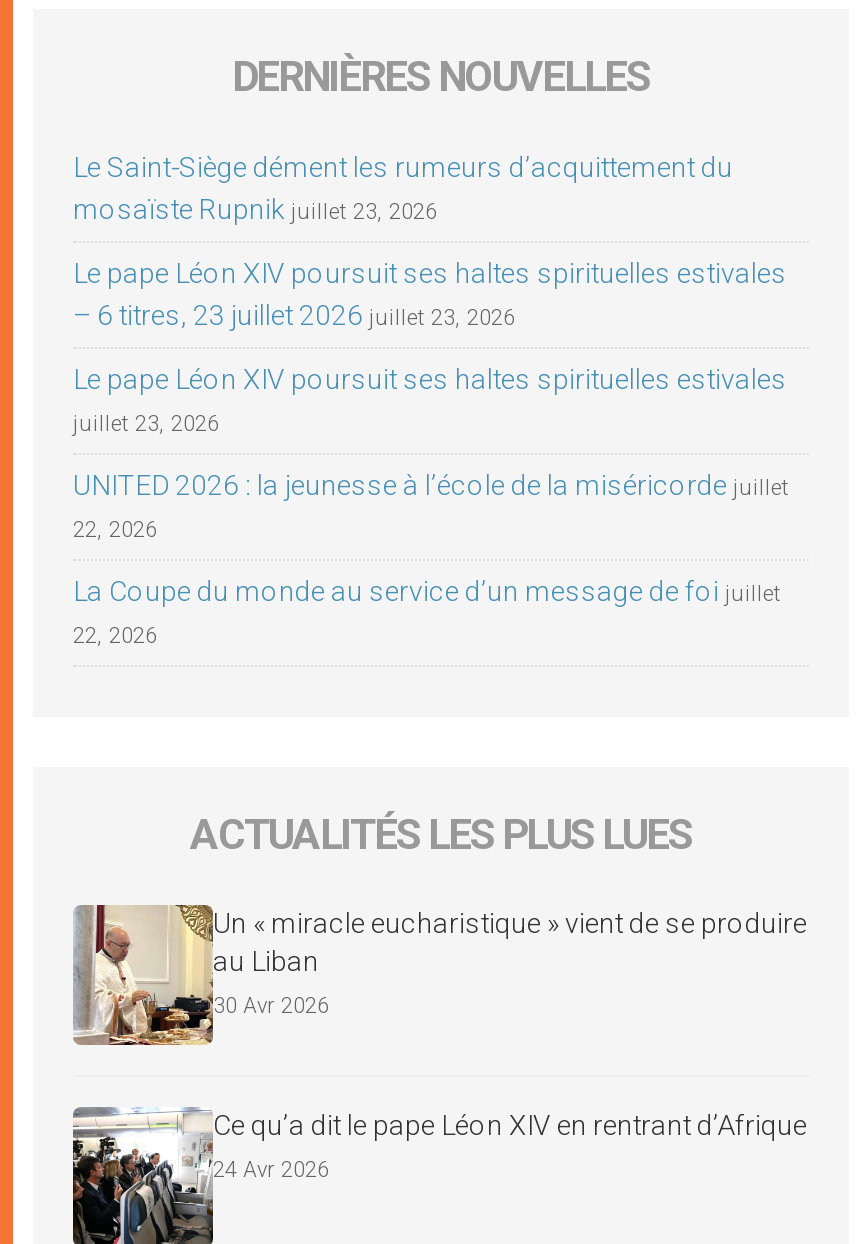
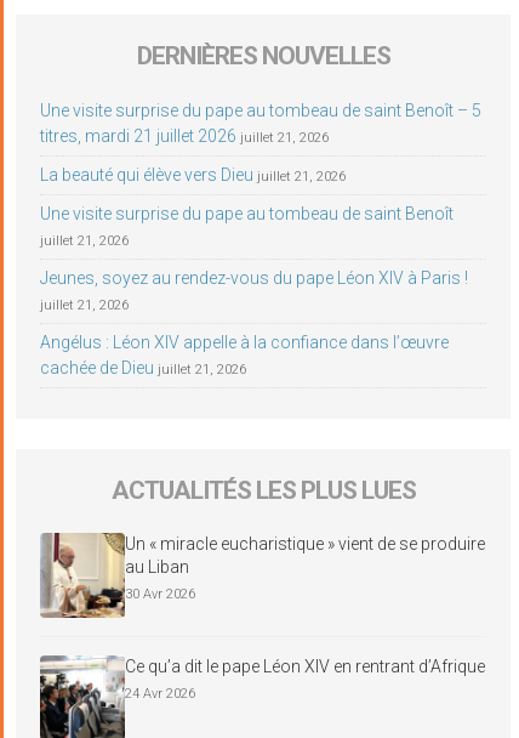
[73,151,789,649] Le Saint-Siège dément les rumeurs d’acquittement du | mosaïste Rupnik juillet 23, 2026 | Le pape Léon XIV poursuit ses haltes spirituelles estivales | – 6 titres, 23 juillet 2026 juillet 23, 2026 | Le pape Léon XIV poursuit ses haltes spirituelles estivales | juillet 23, 2026 | UNITED 2026 : la jeunesse à l’école de la miséricorde juillet | 22, 2026 | La Coupe du monde au service d’un message de foi juillet | 22, 2026 -> [40,100,481,377] Une visite surprise du pape au tombeau de saint Benoît – 5 | titres, mardi 21 juillet 2026 juillet 21, 2026 | La beauté qui élève vers Dieu juillet 21, 2026 | Une visite surprise du pape au tombeau de saint Benoît | juillet 21, 2026 | Jeunes, soyez au rendez-vous du pape Léon XIV à Paris ! | juillet 21, 2026 | Angélus : Léon XIV appelle à la confiance dans l’œuvre | cachée de Dieu juillet 21, 2026

